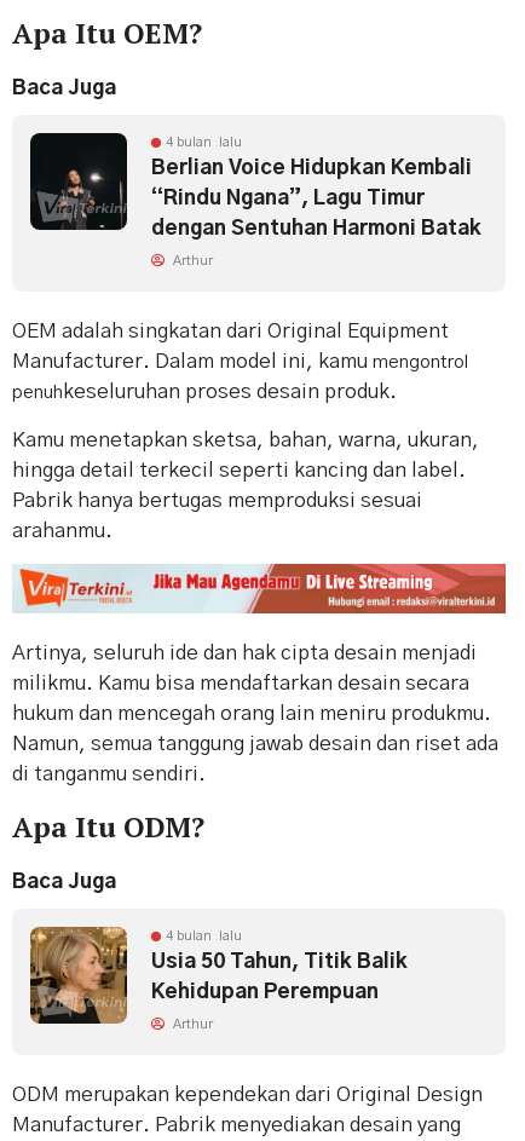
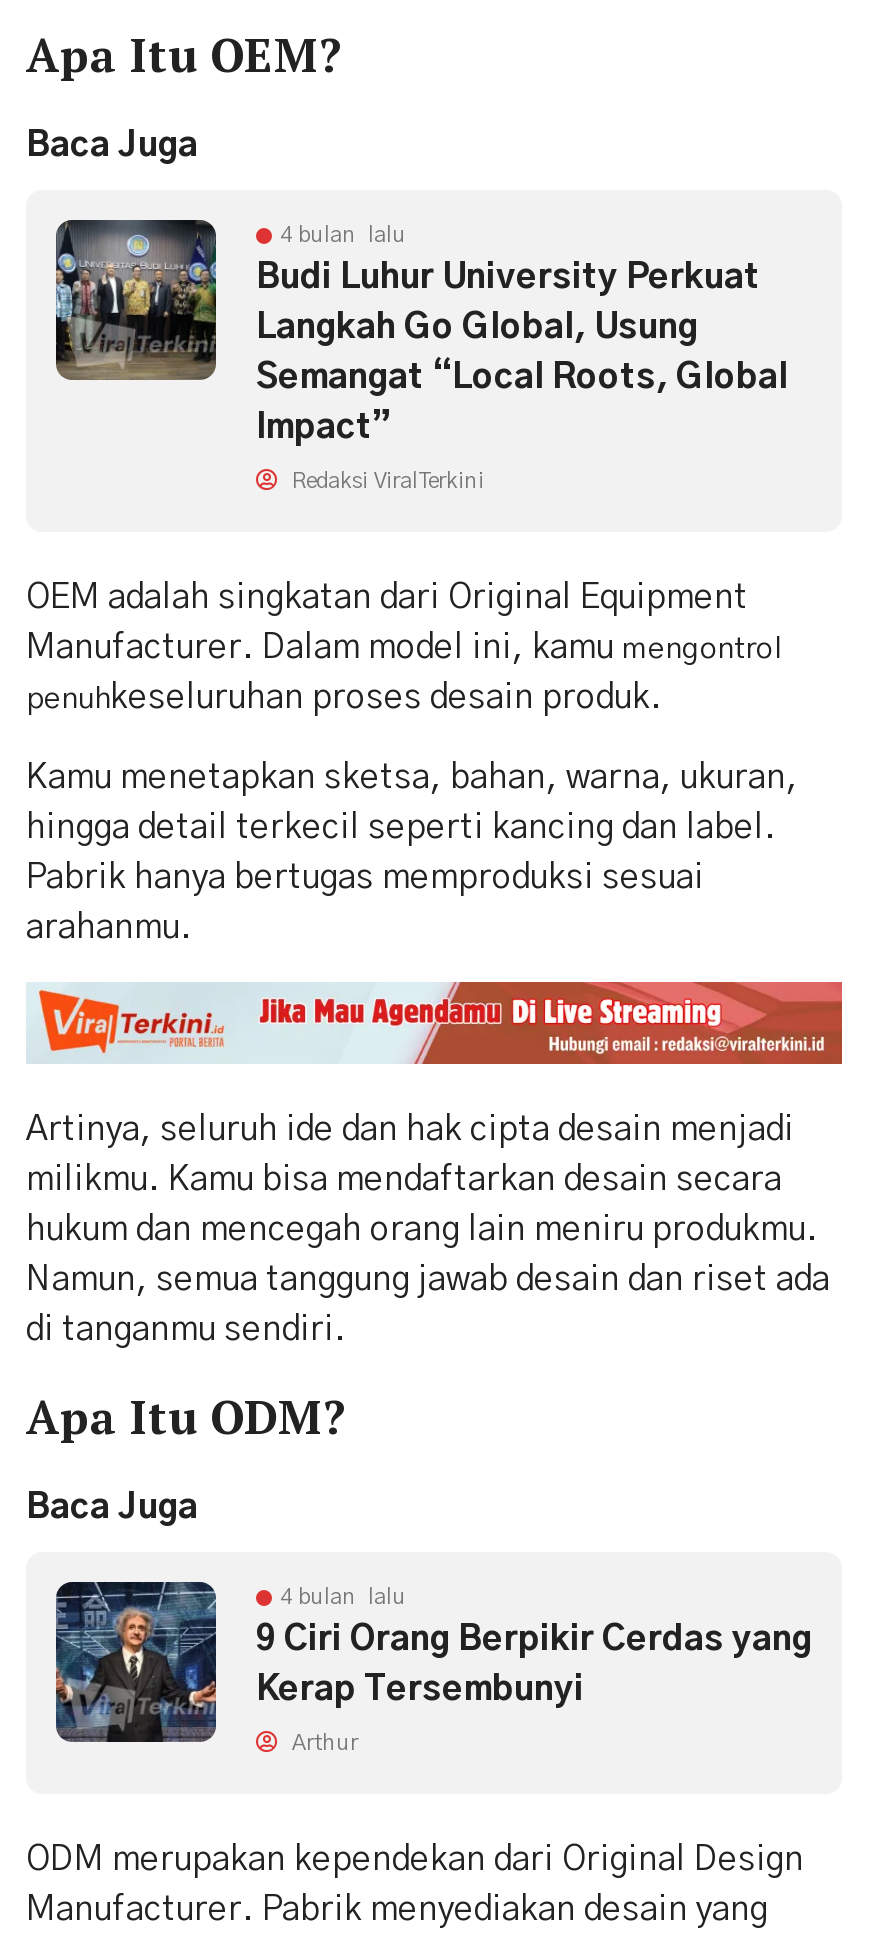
[30,134,481,267] [image] | Berlian Voice Hidupkan Kembali | “Rindu Ngana”, Lagu Timur | dengan Sentuhan Harmoni Batak | Arthur -> [54,218,788,492] [image] | Budi Luhur University Perkuat | Langkah Go Global, Usung | Semangat “Local Roots, Global | Impact” | Redaksi ViralTerkini
[29,926,408,1024] [image] | Usia 50 Tahun, Titik Balik -> [54,1580,812,1744] [image] | 9 Ciri Orang Berpikir Cerdas yang
[151,981,379,1001] Kehidupan Perempuan -> [256,1671,584,1705] Kerap Tersembunyi

